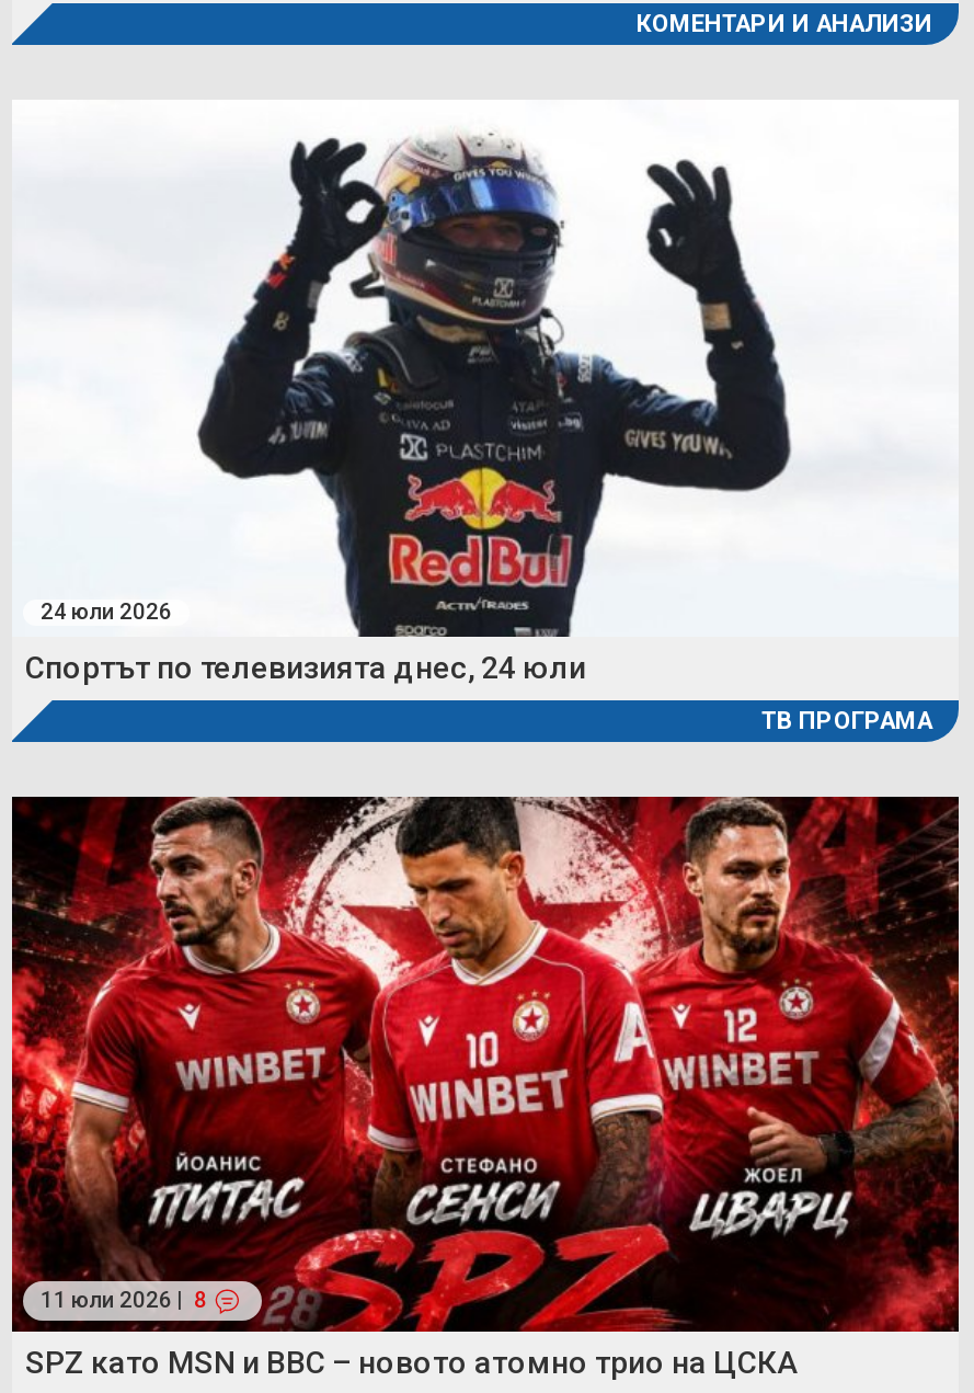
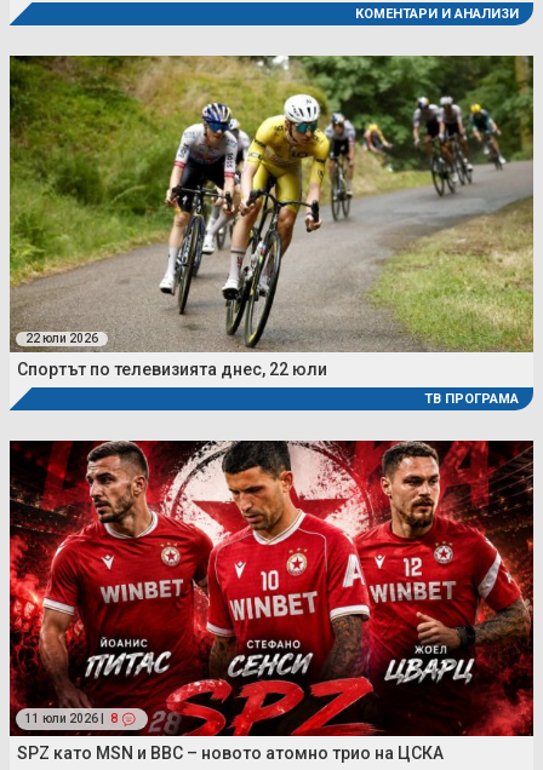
[12,100,959,637] [image] | 24 юли 2026 -> [8,54,535,354] [image] | 22 юли 2026
[25,650,586,685] Спортът по телевизията днес, 24 юли -> [17,359,327,379] Спортът по телевизията днес, 22 юли

